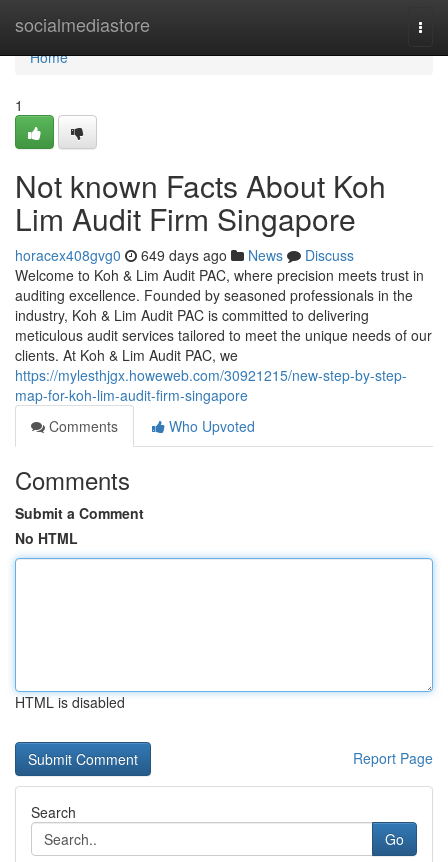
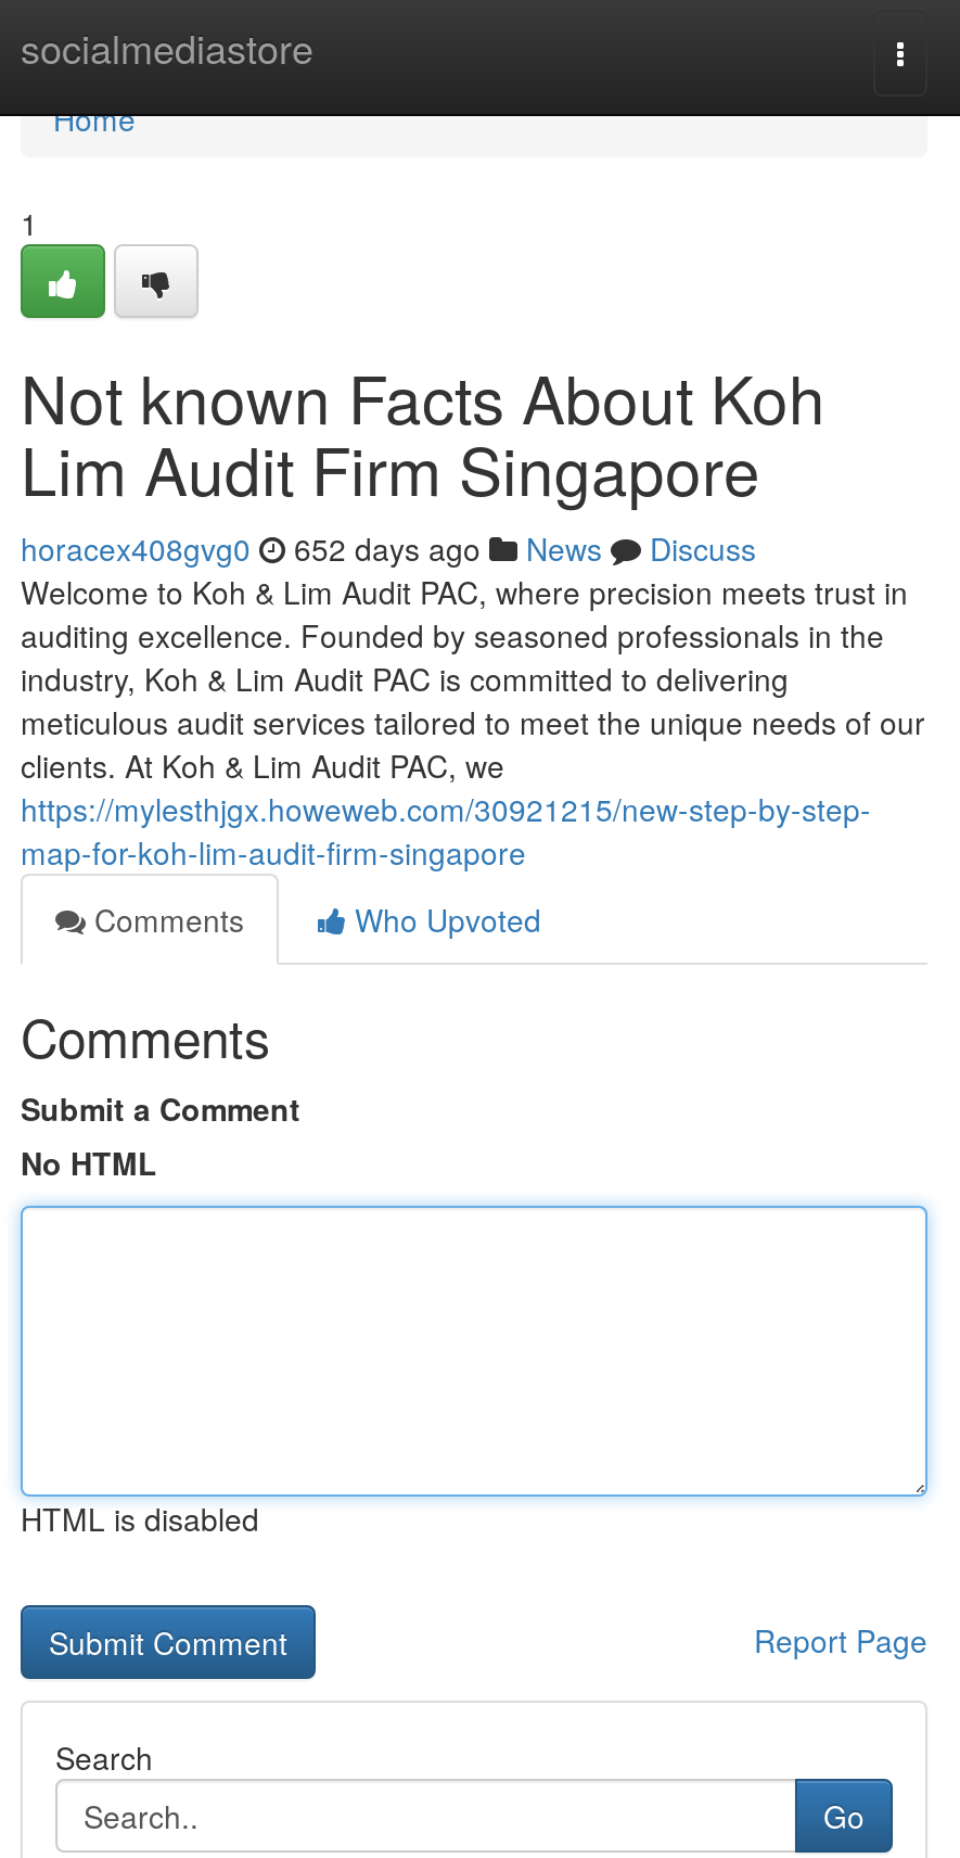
[15,245,354,265] horacex408gvg0 649 days ago News Discuss -> [21,526,756,570] horacex408gvg0 652 days ago News Discuss

